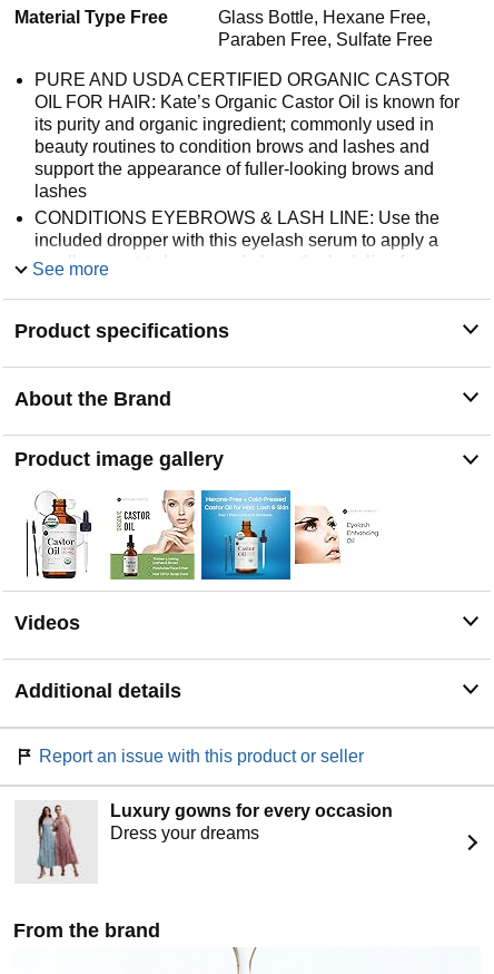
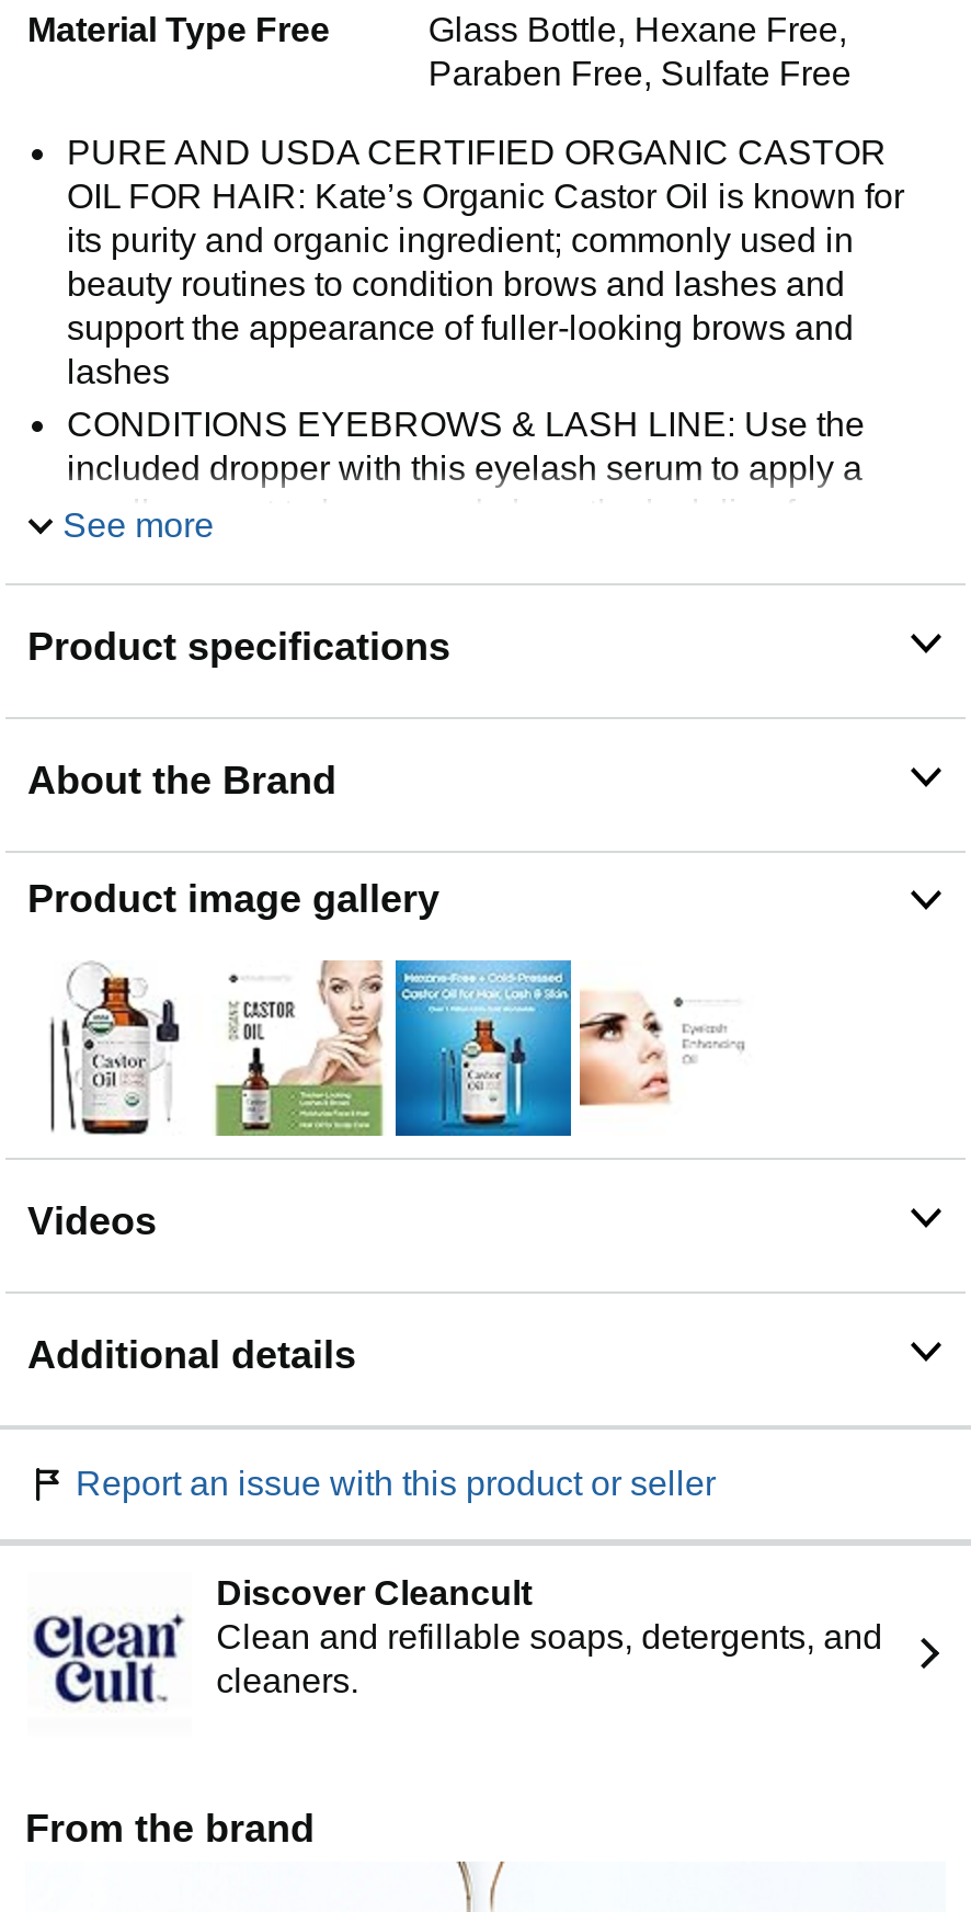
[17,801,393,882] [image] | Luxury gowns for every occasion | Dress your dreams -> [32,1573,883,1726] [image] | Discover Cleancult | Clean and refillable soaps, detergents, and | cleaners.

